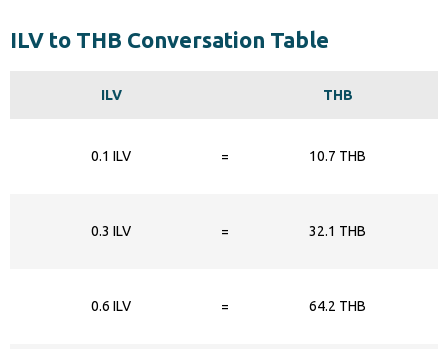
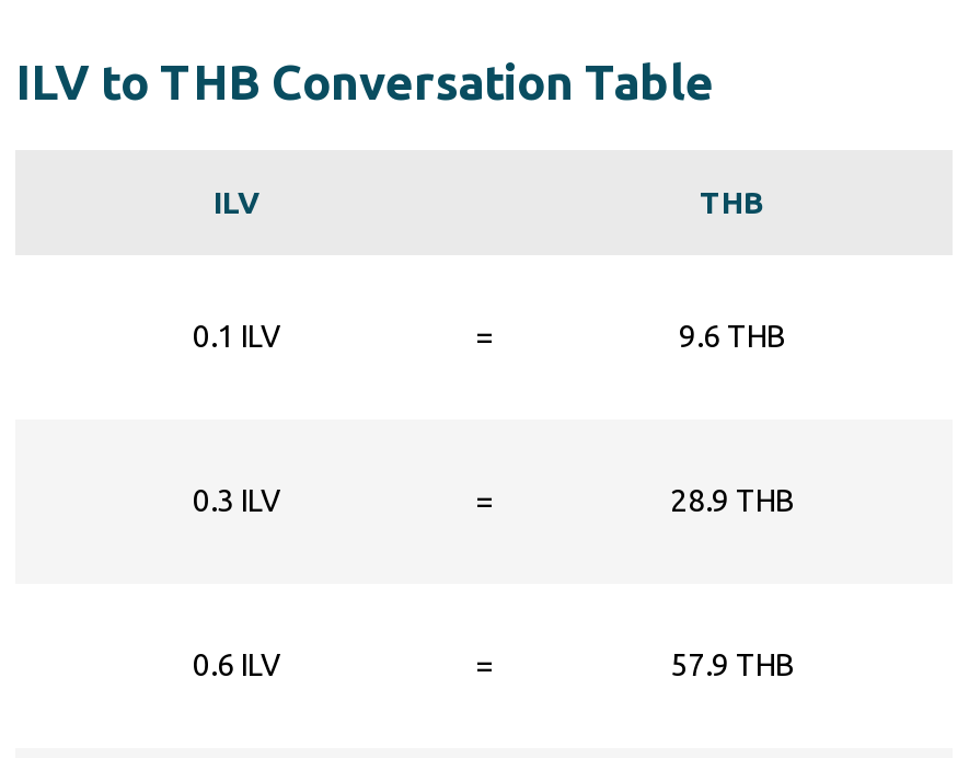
[309,148,366,164] 10.7 THB -> [679,319,786,354] 9.6 THB
[309,223,366,239] 32.1 THB -> [670,483,795,518] 28.9 THB
[309,298,366,314] 64.2 THB -> [670,647,795,682] 57.9 THB

